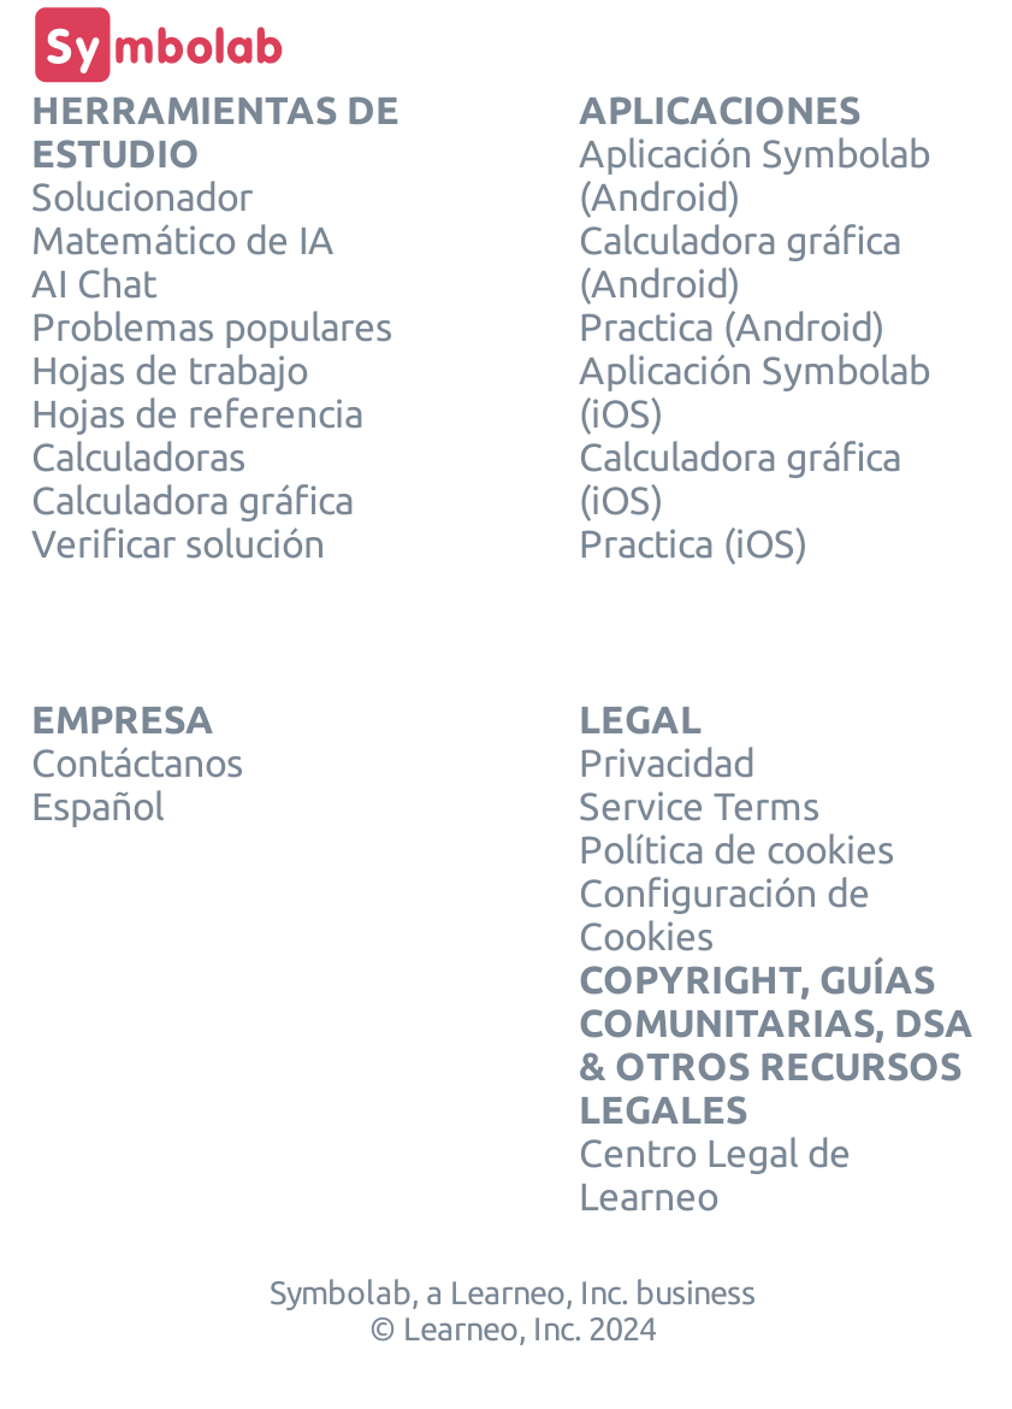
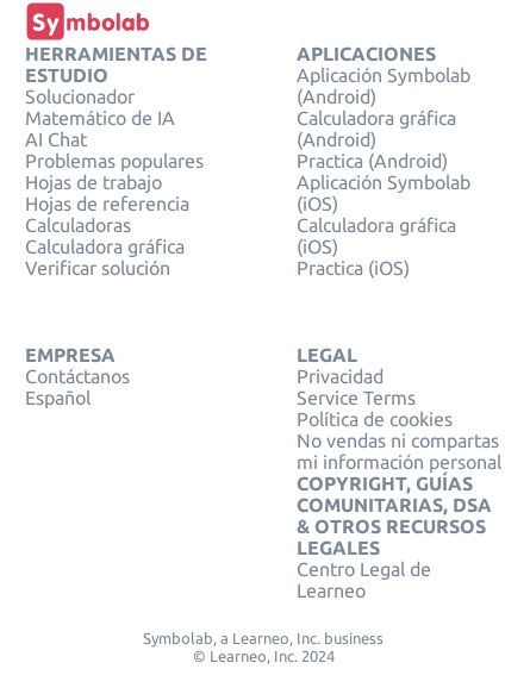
[579,872,870,959] Configuración de | Cookies -> [296,430,501,473] No vendas ni compartas | mi información personal

